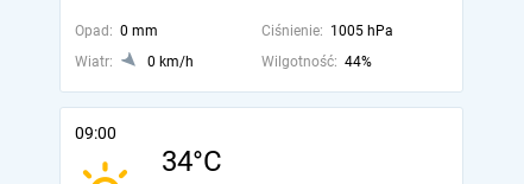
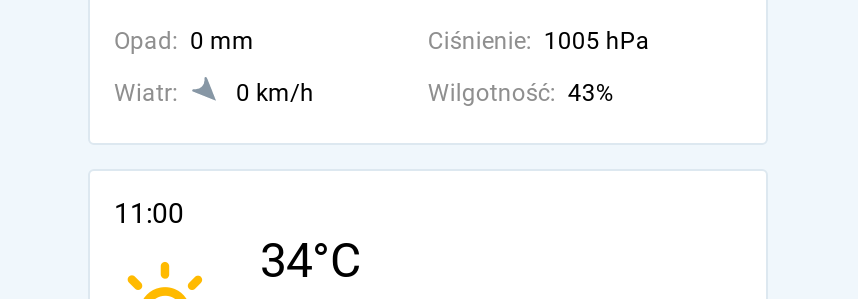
[261,53,372,70] Wilgotność: 44% -> [428,79,614,107] Wilgotność: 43%
[75,123,116,142] 09:00 -> [114,197,184,229] 11:00

